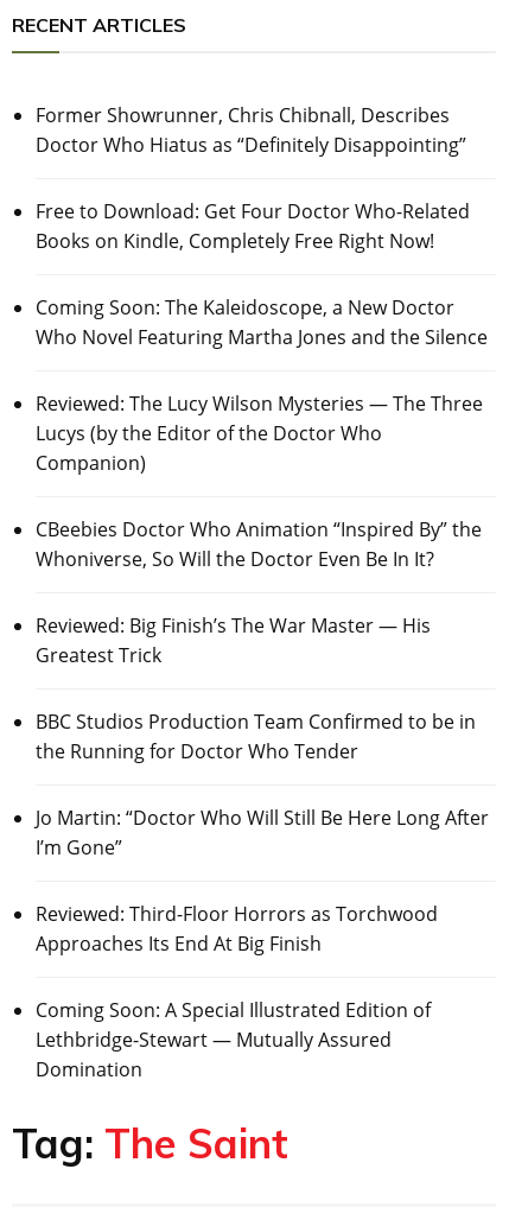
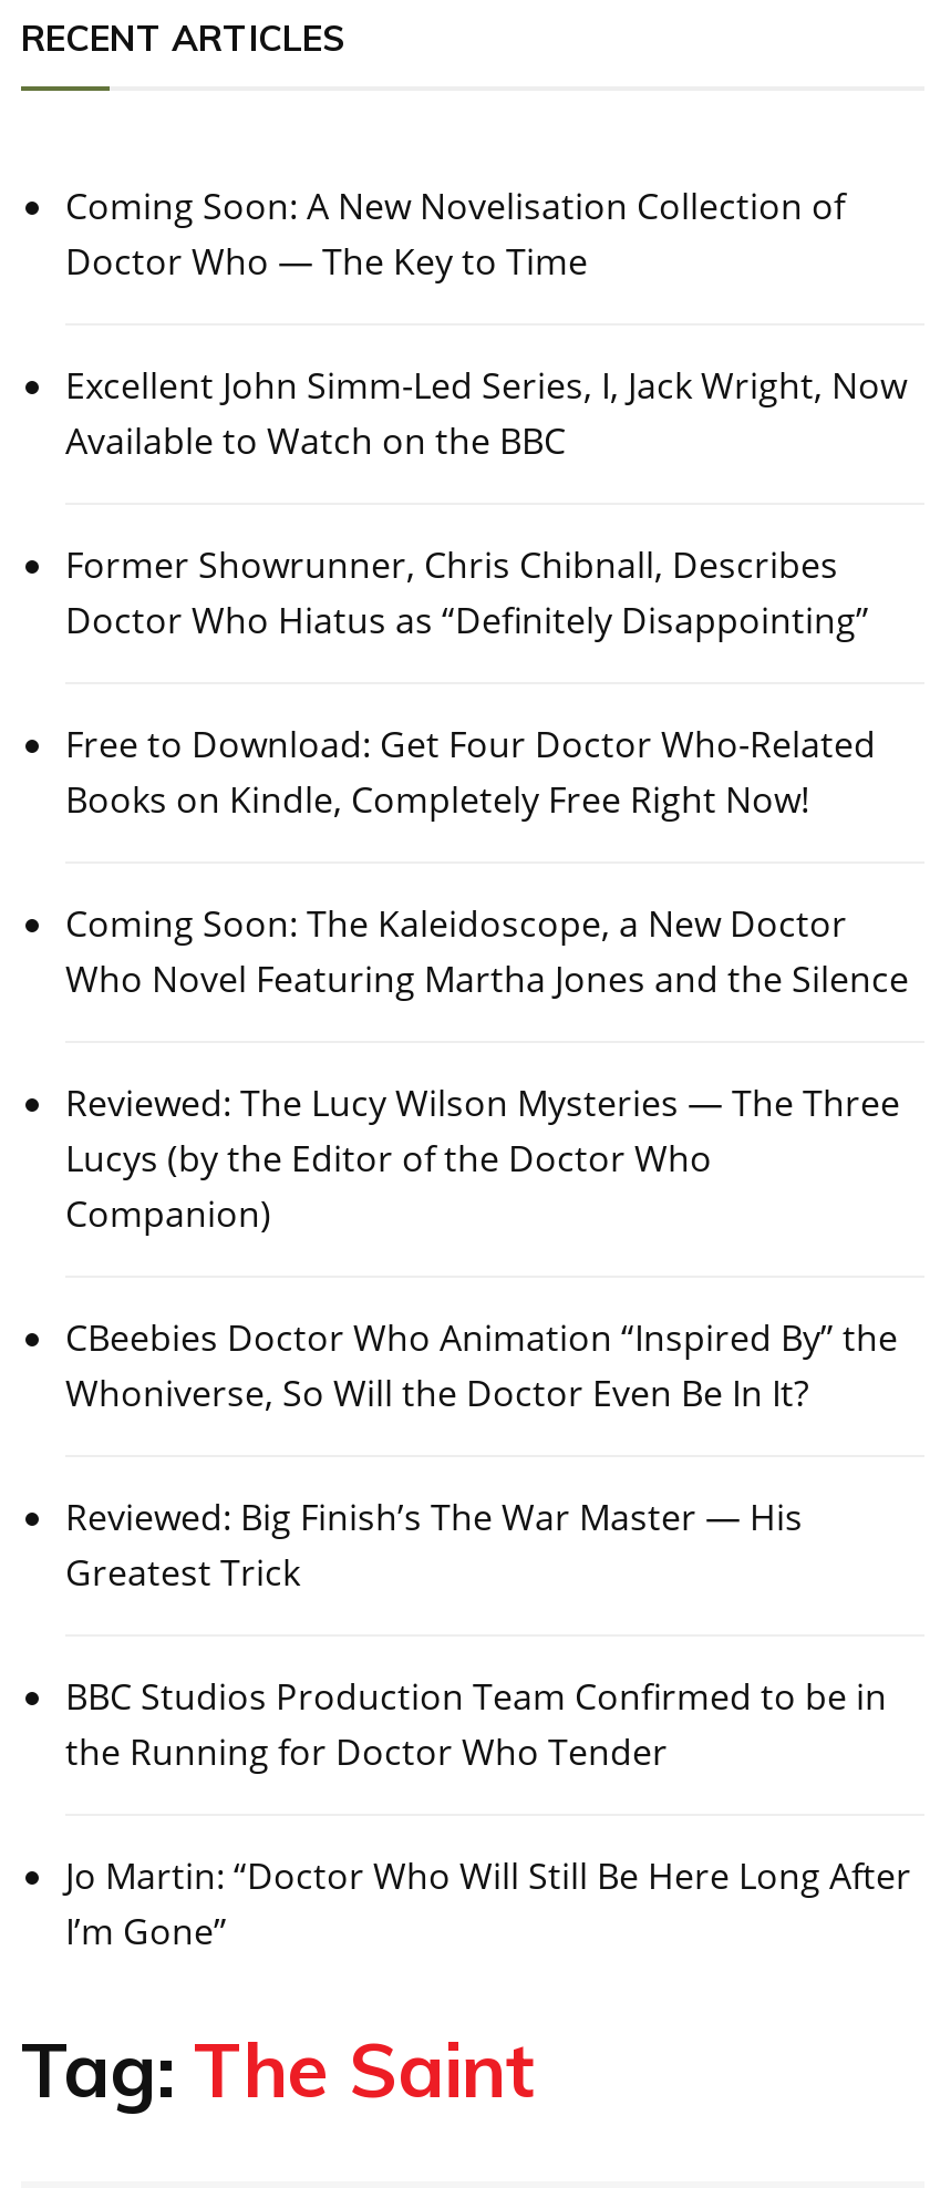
none -> [65,182,907,465] Coming Soon: A New Novelisation Collection of | Doctor Who — The Key to Time | Excellent John Simm-Led Series, I, Jack Wright, Now | Available to Watch on the BBC
moved [36,102,489,860] -> [65,540,911,1955]: Former Showrunner, Chris Chibnall, Describes | Doctor Who Hiatus as “Definitely Disappointing” | Free to Download: Get Four Doctor Who-Related | ... | Jo Martin: “Doctor Who Will Still Be Here Long After | I’m Gone”
[36,901,438,1082] Reviewed: Third-Floor Horrors as Torchwood | Approaches Its End At Big Finish | Coming Soon: A Special Illustrated Edition of | Lethbridge-Stewart — Mutually Assured | Domination -> none

